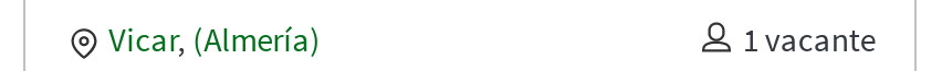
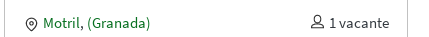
[109,18,321,60] Vicar, (Almería) -> [43,13,151,32] Motril, (Granada)

